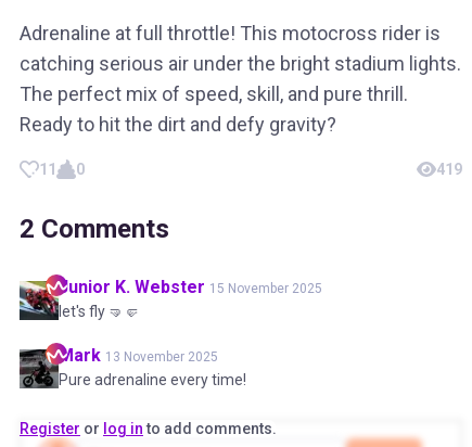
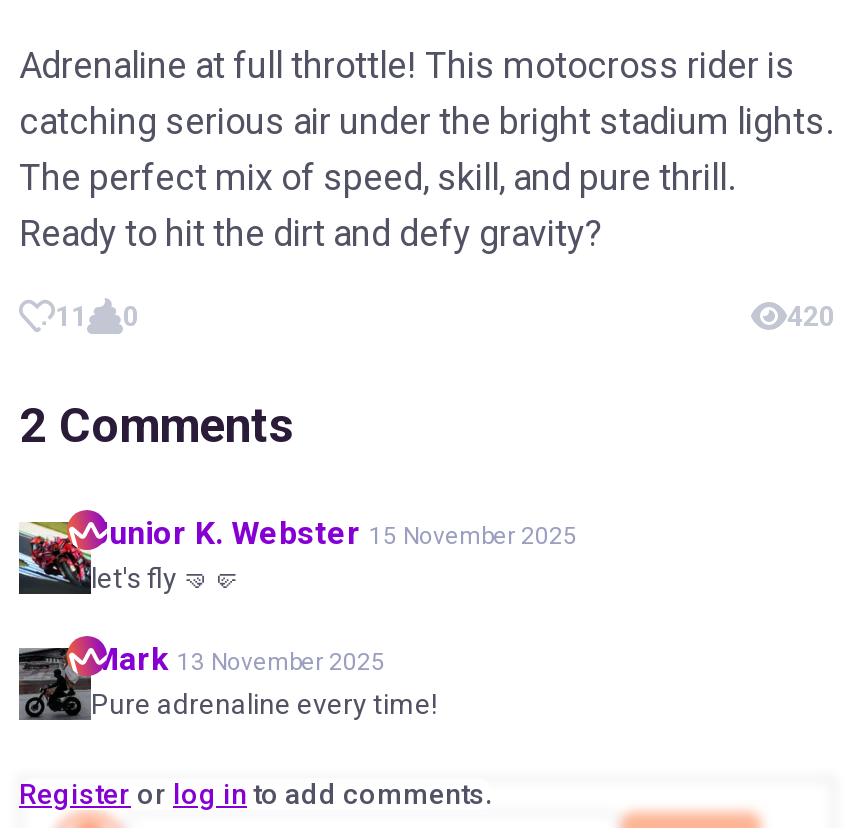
[436,161,462,178] 419 -> [787,300,835,332] 420

